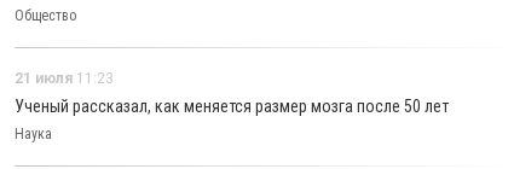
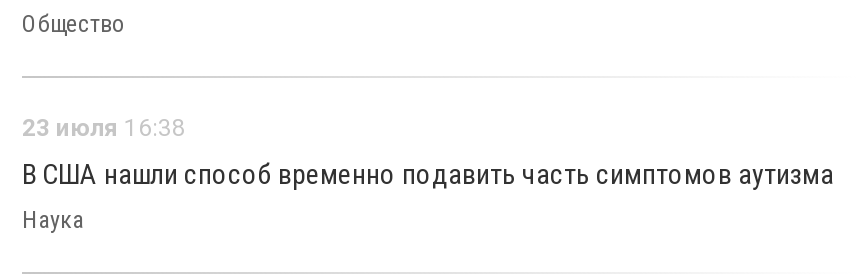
[15,70,114,87] 21 июля 11:23 -> [22,114,186,142] 23 июля 16:38
[15,97,449,116] Ученый рассказал, как меняется размер мозга после 50 лет -> [22,158,834,190] В США нашли способ временно подавить часть симптомов аутизма

